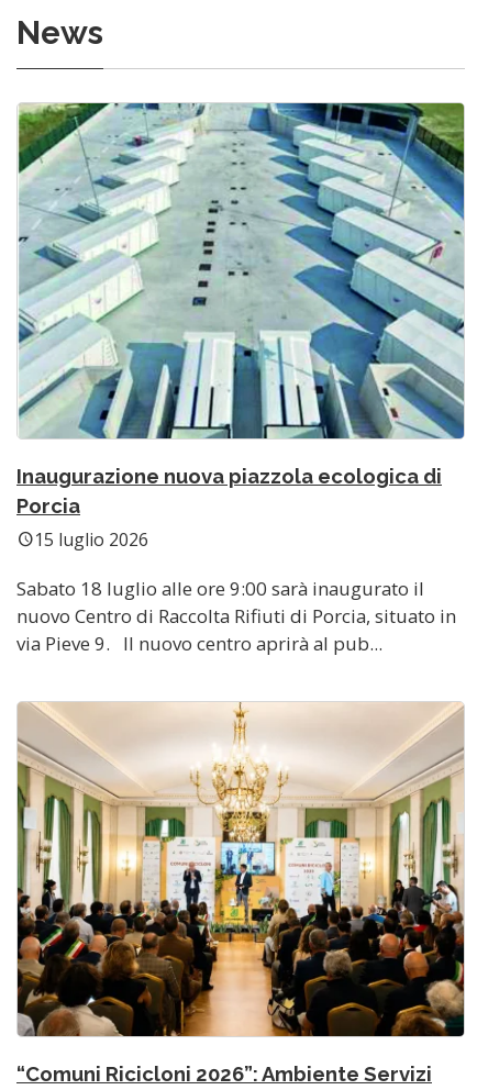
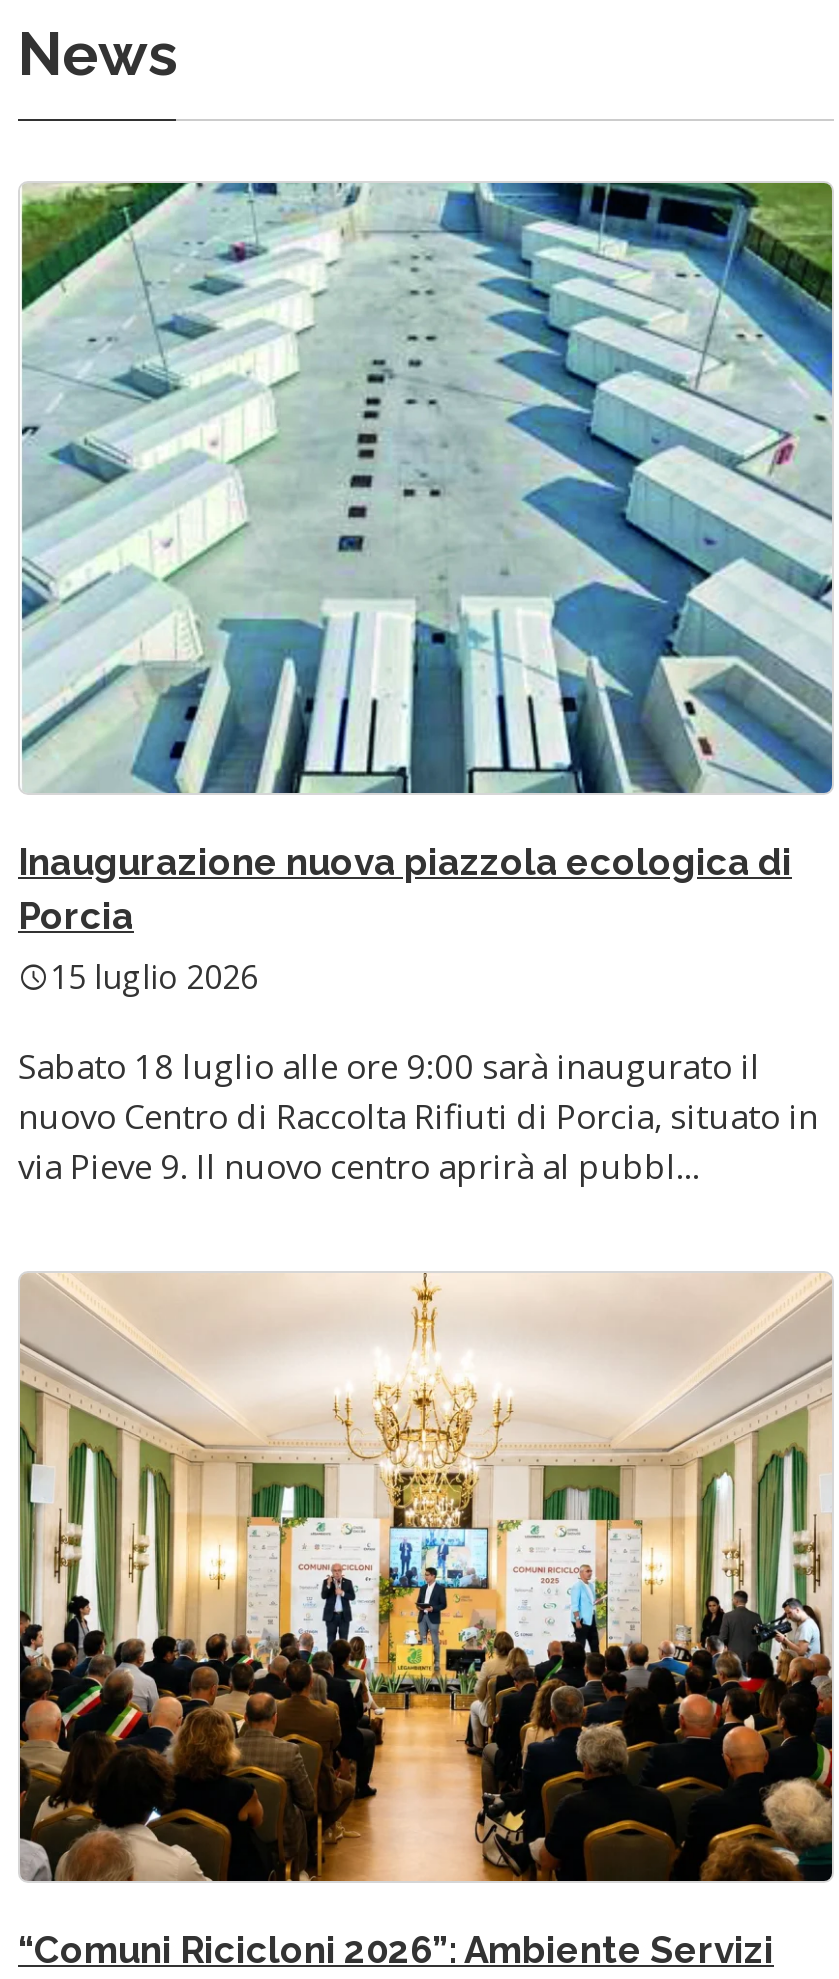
[16,630,382,656] via Pieve 9. Il nuovo centro aprirà al pub... -> [18,1143,700,1189] via Pieve 9. Il nuovo centro aprirà al pubbl...

